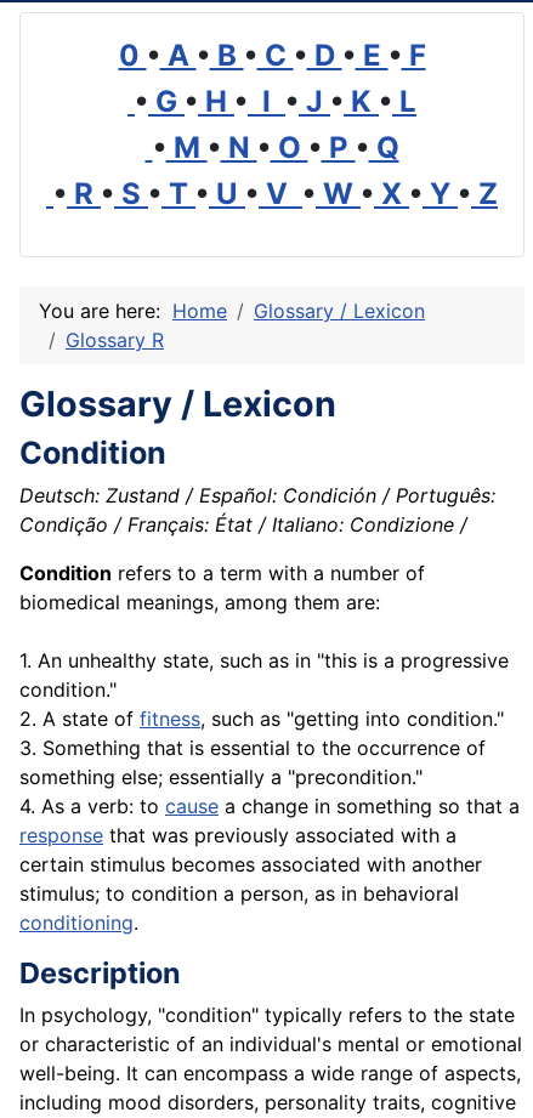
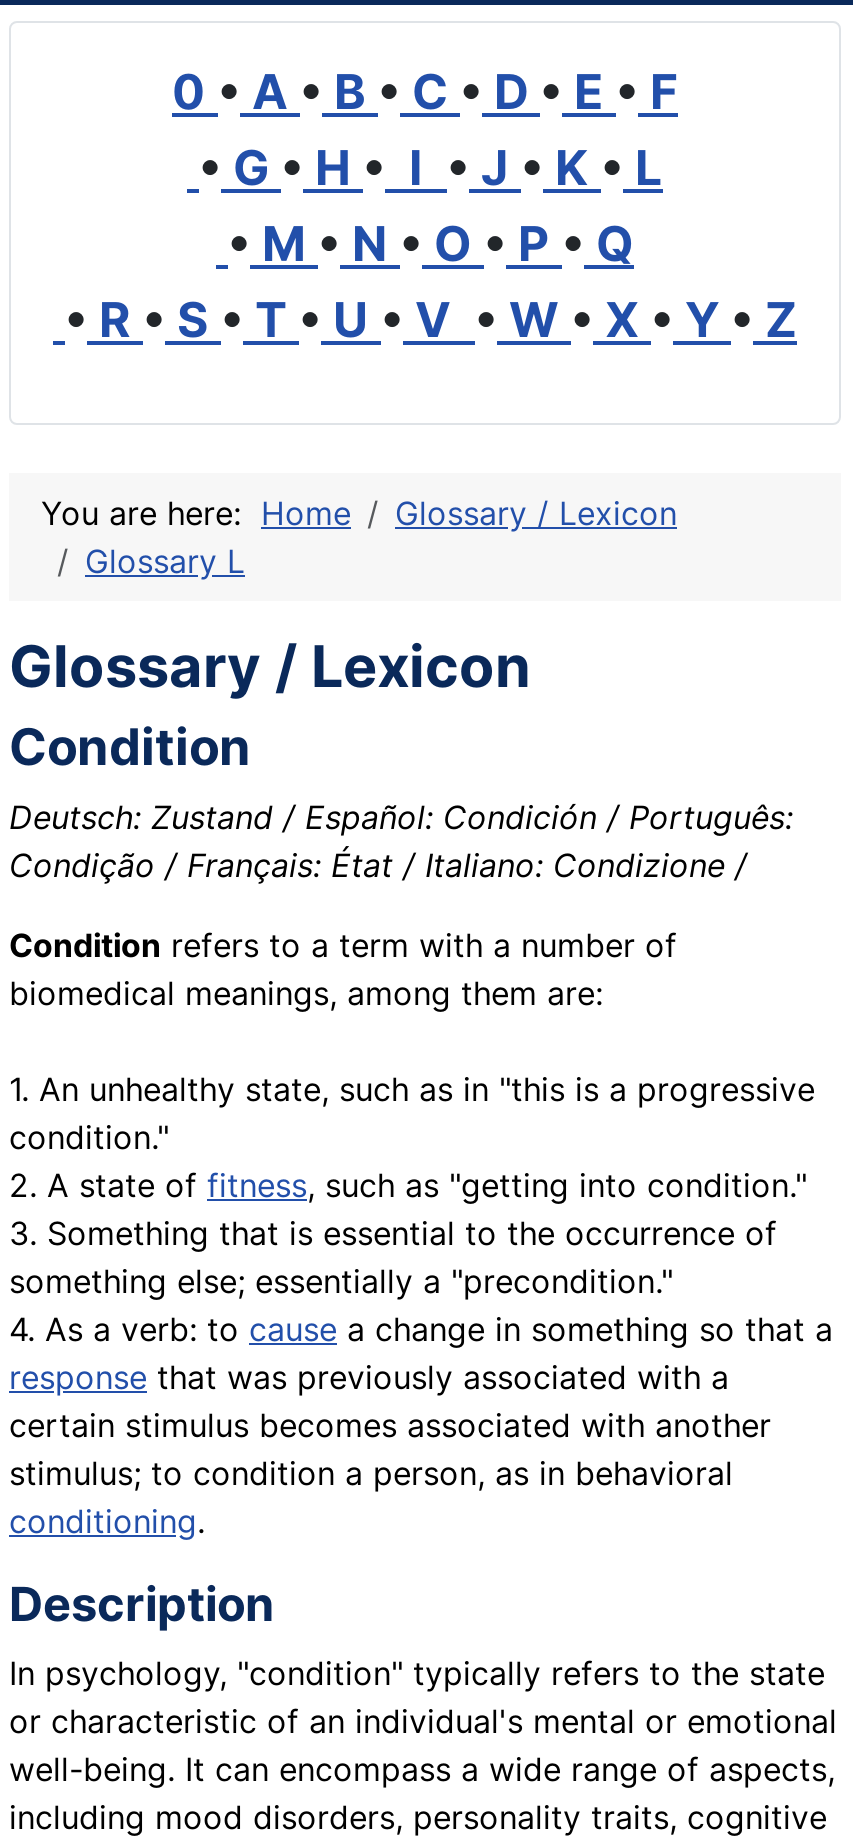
[66,328,164,352] Glossary R -> [85,541,245,581] Glossary L

